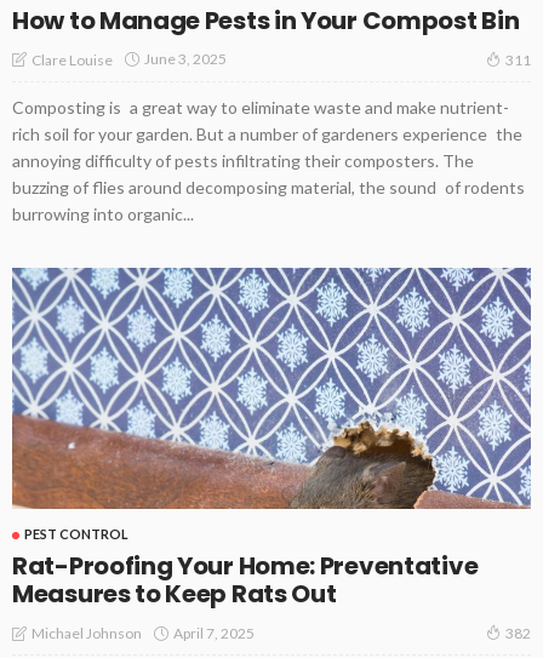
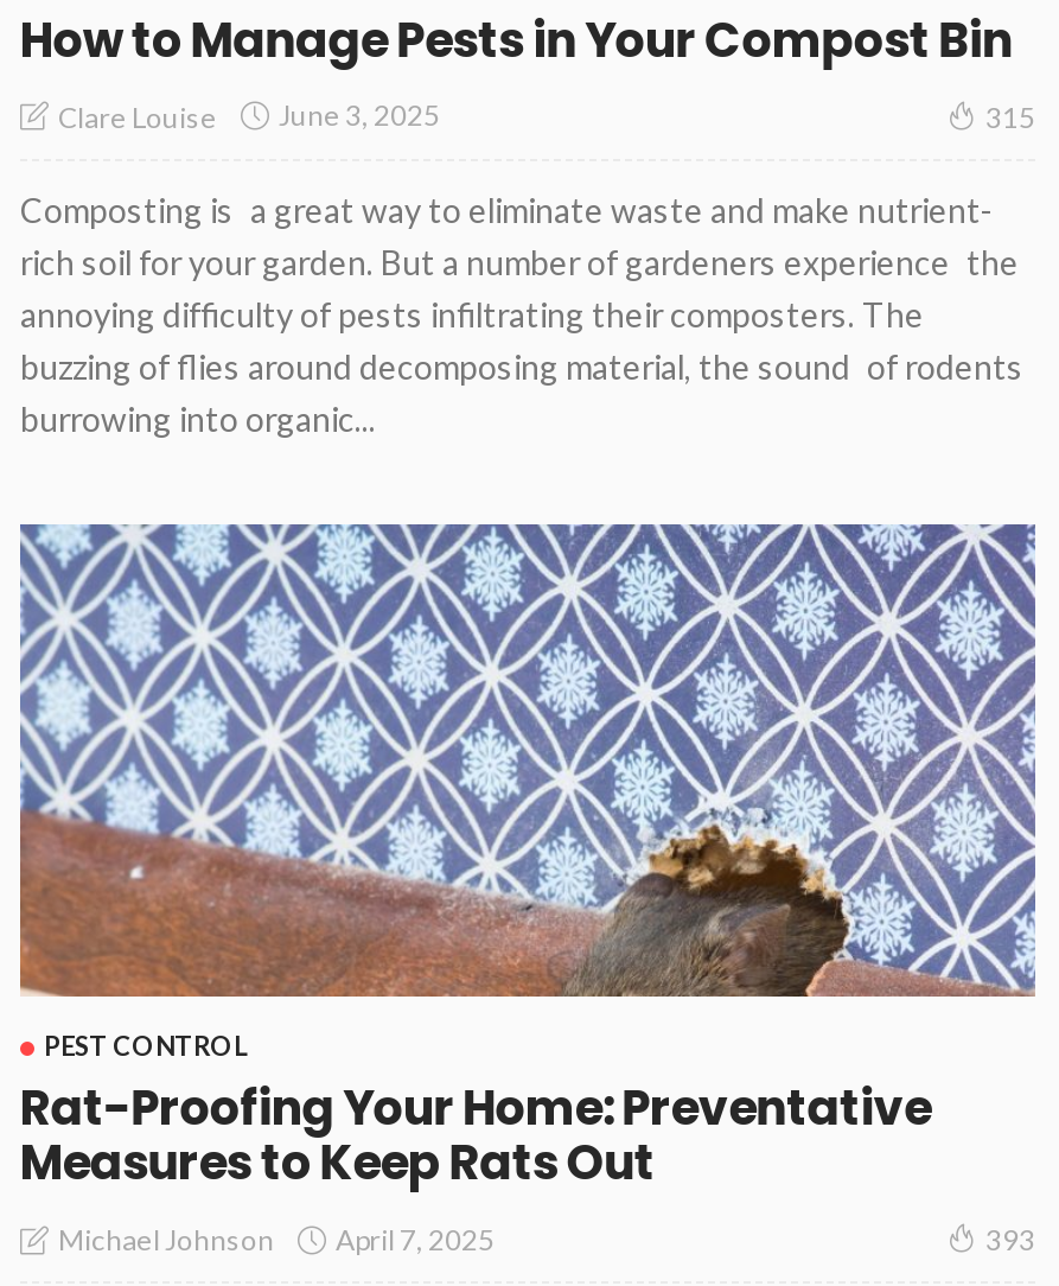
[505,51,531,69] 311 -> [985,99,1035,135] 315
[505,625,531,643] 382 -> [985,1223,1035,1258] 393

